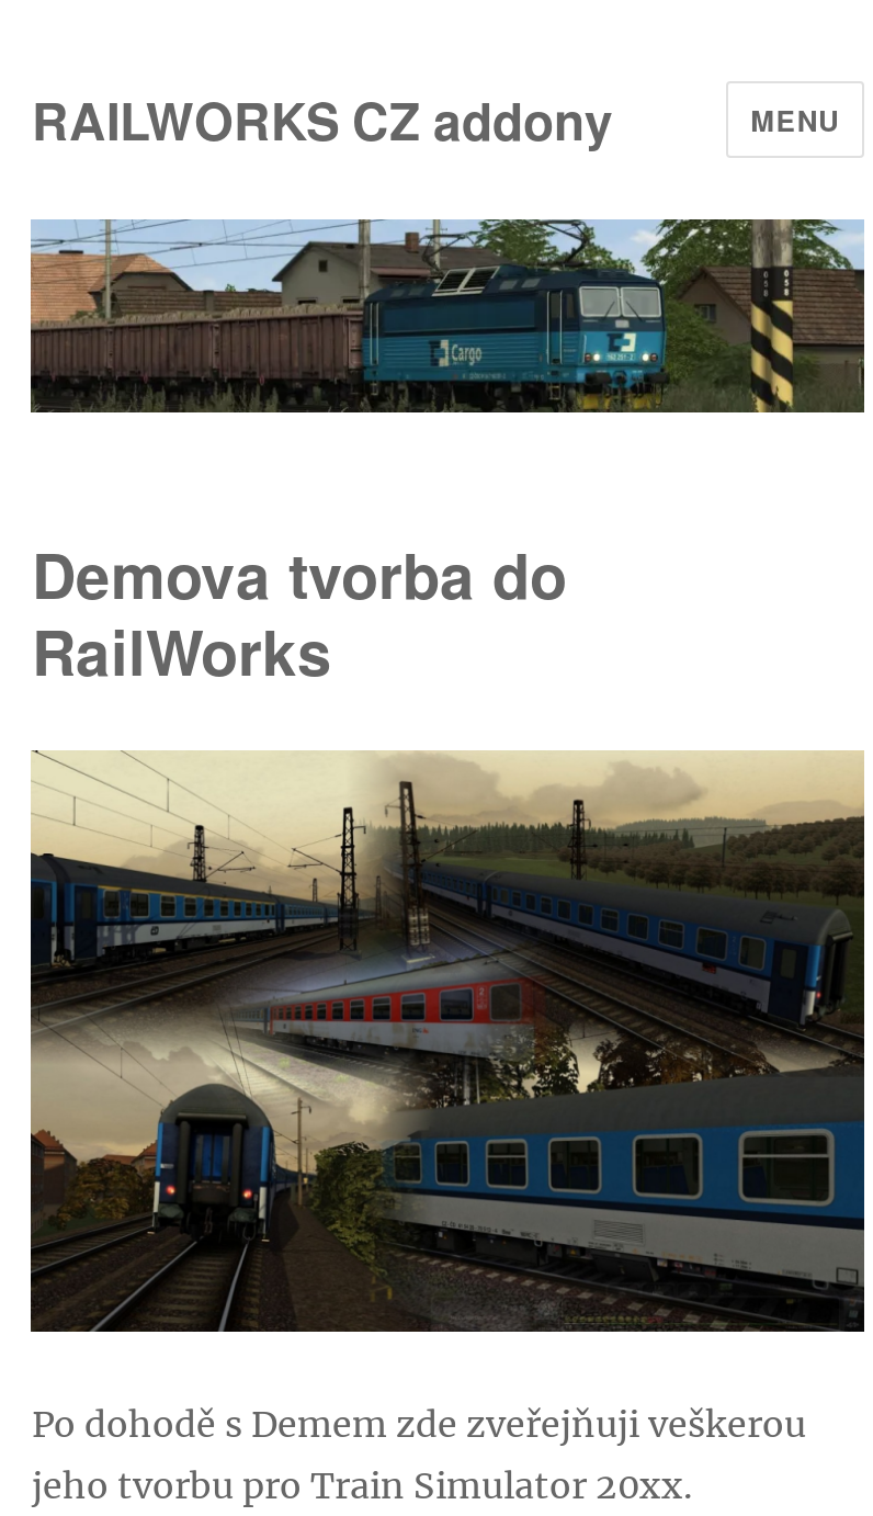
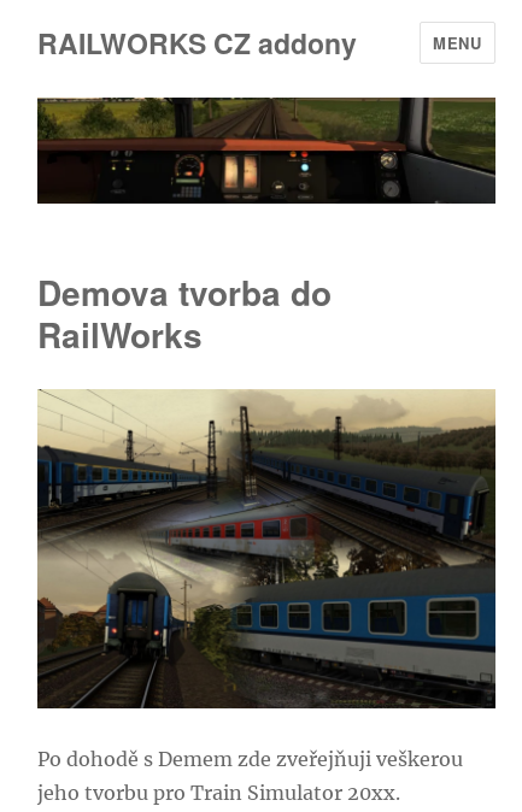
[29,217,864,412] [image] -> [36,96,497,204] [image]

